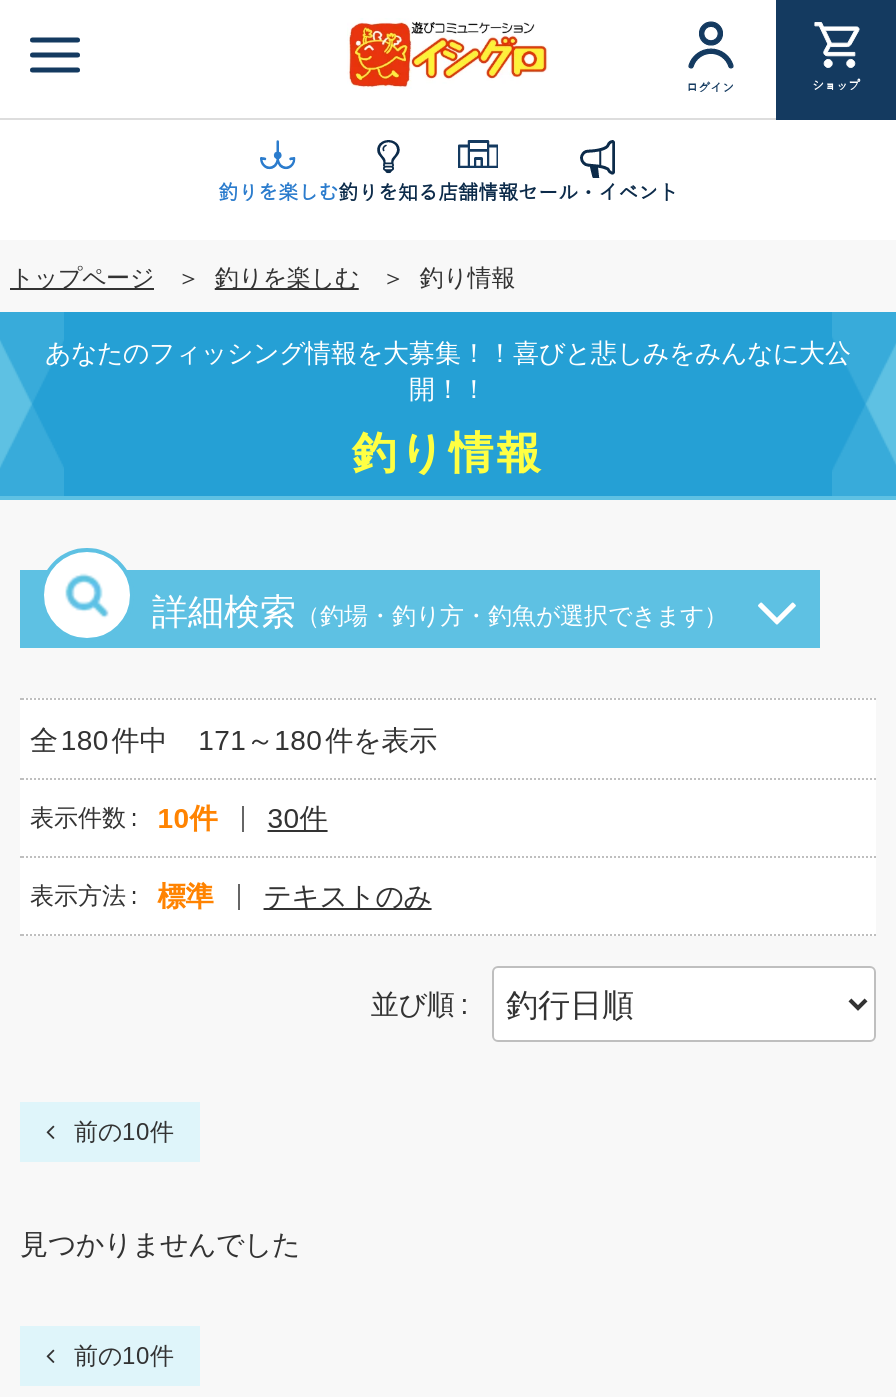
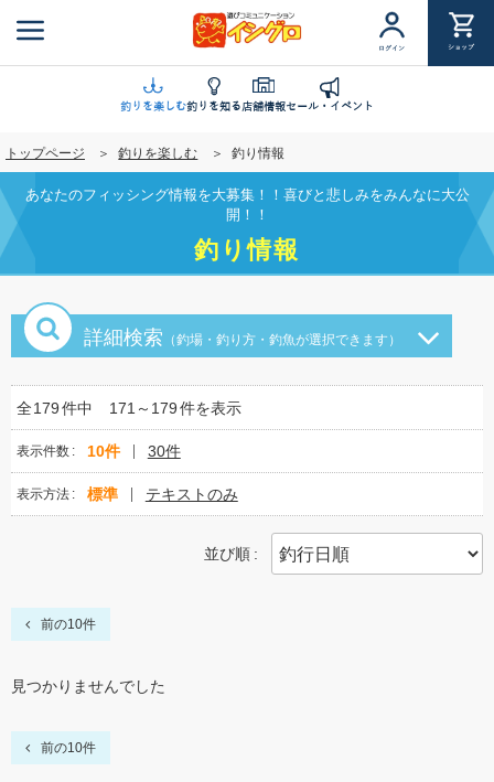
[30,724,437,756] 全 180 件中 171～180 件を表示 -> [17,399,241,417] 全 179 件中 171～179 件を表示

